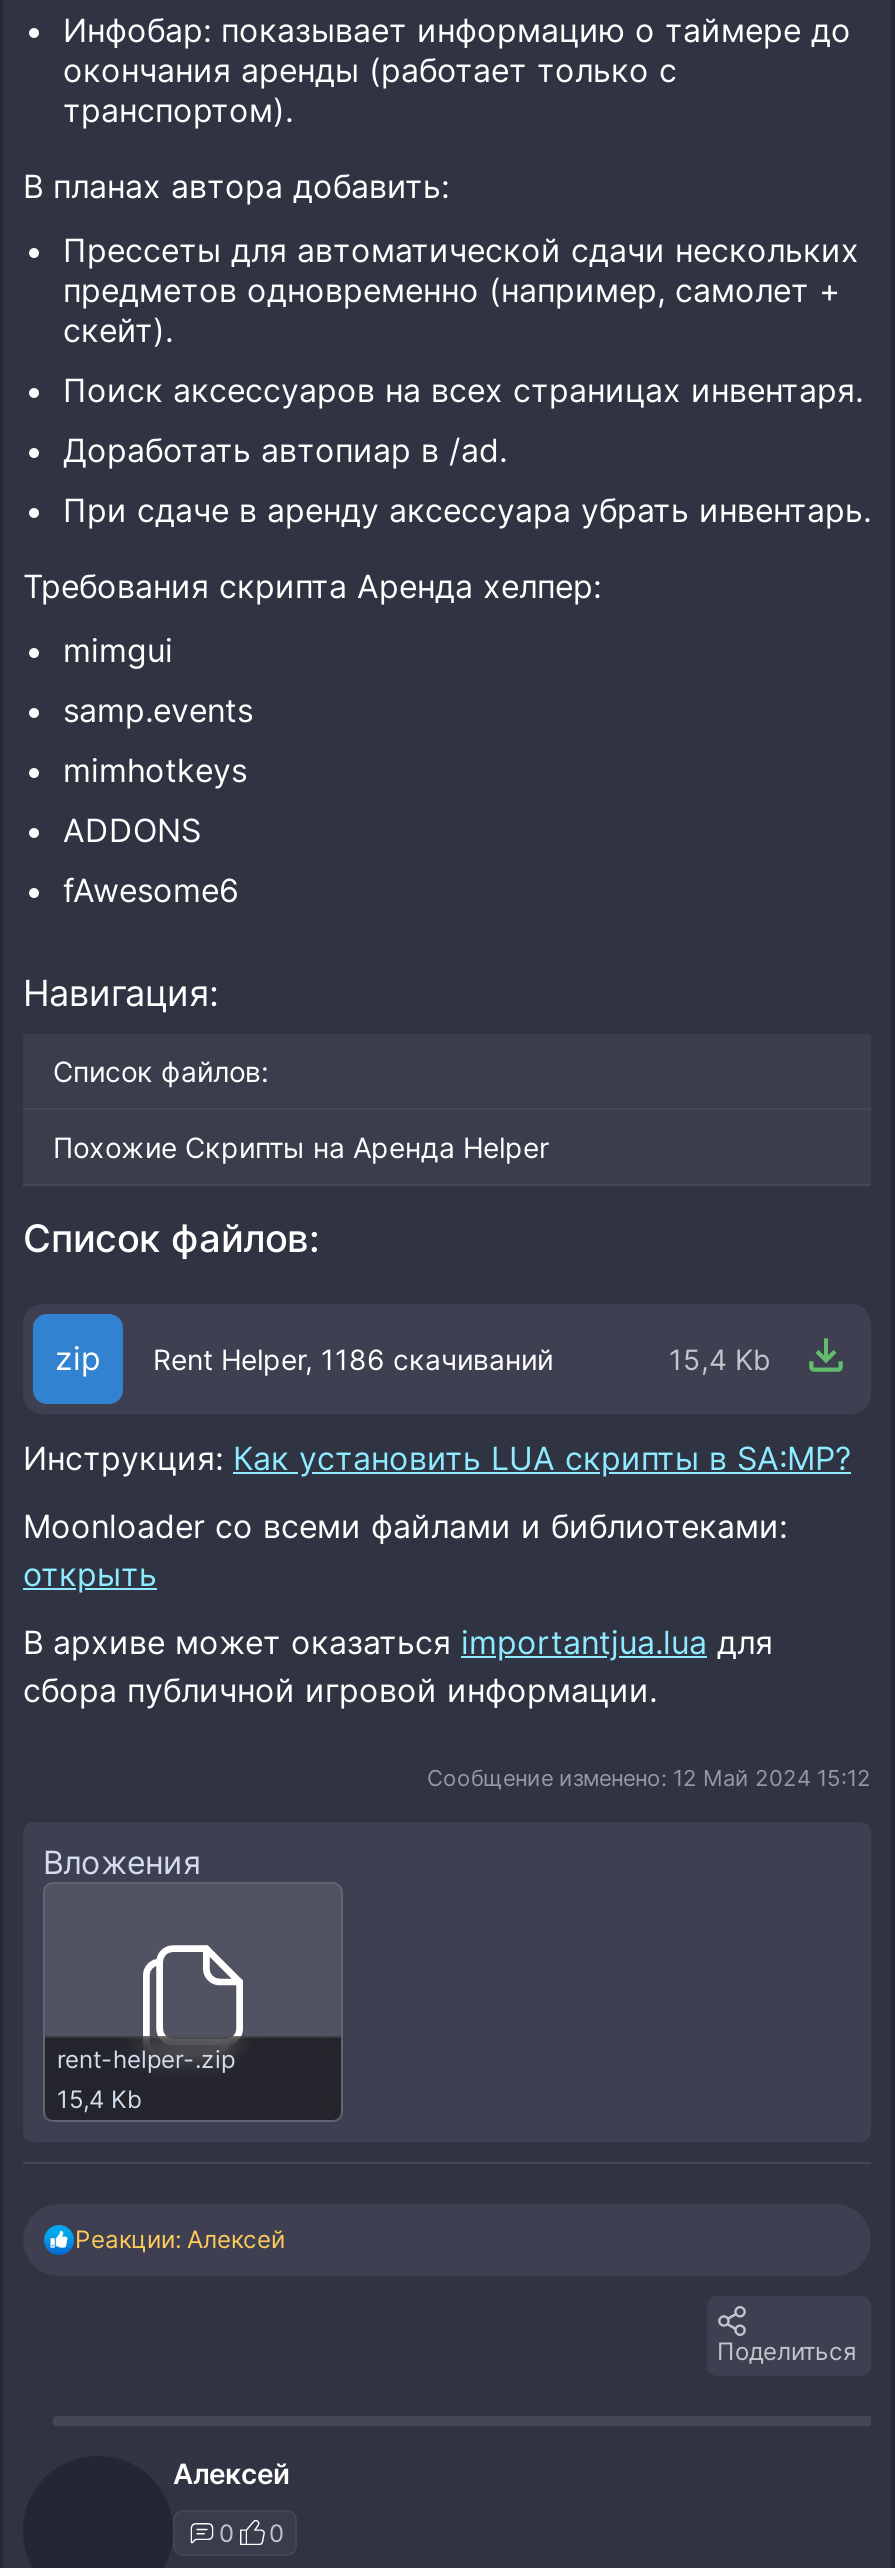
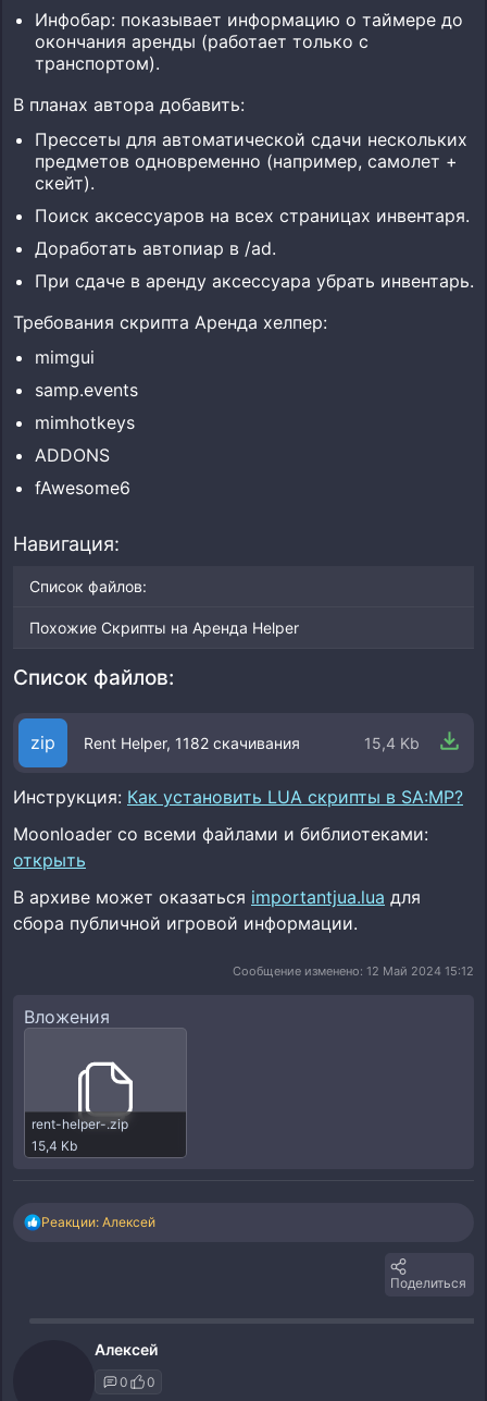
[153,1341,553,1375] Rent Helper, 1186 скачиваний -> [84,733,300,752] Rent Helper, 1182 скачивания

